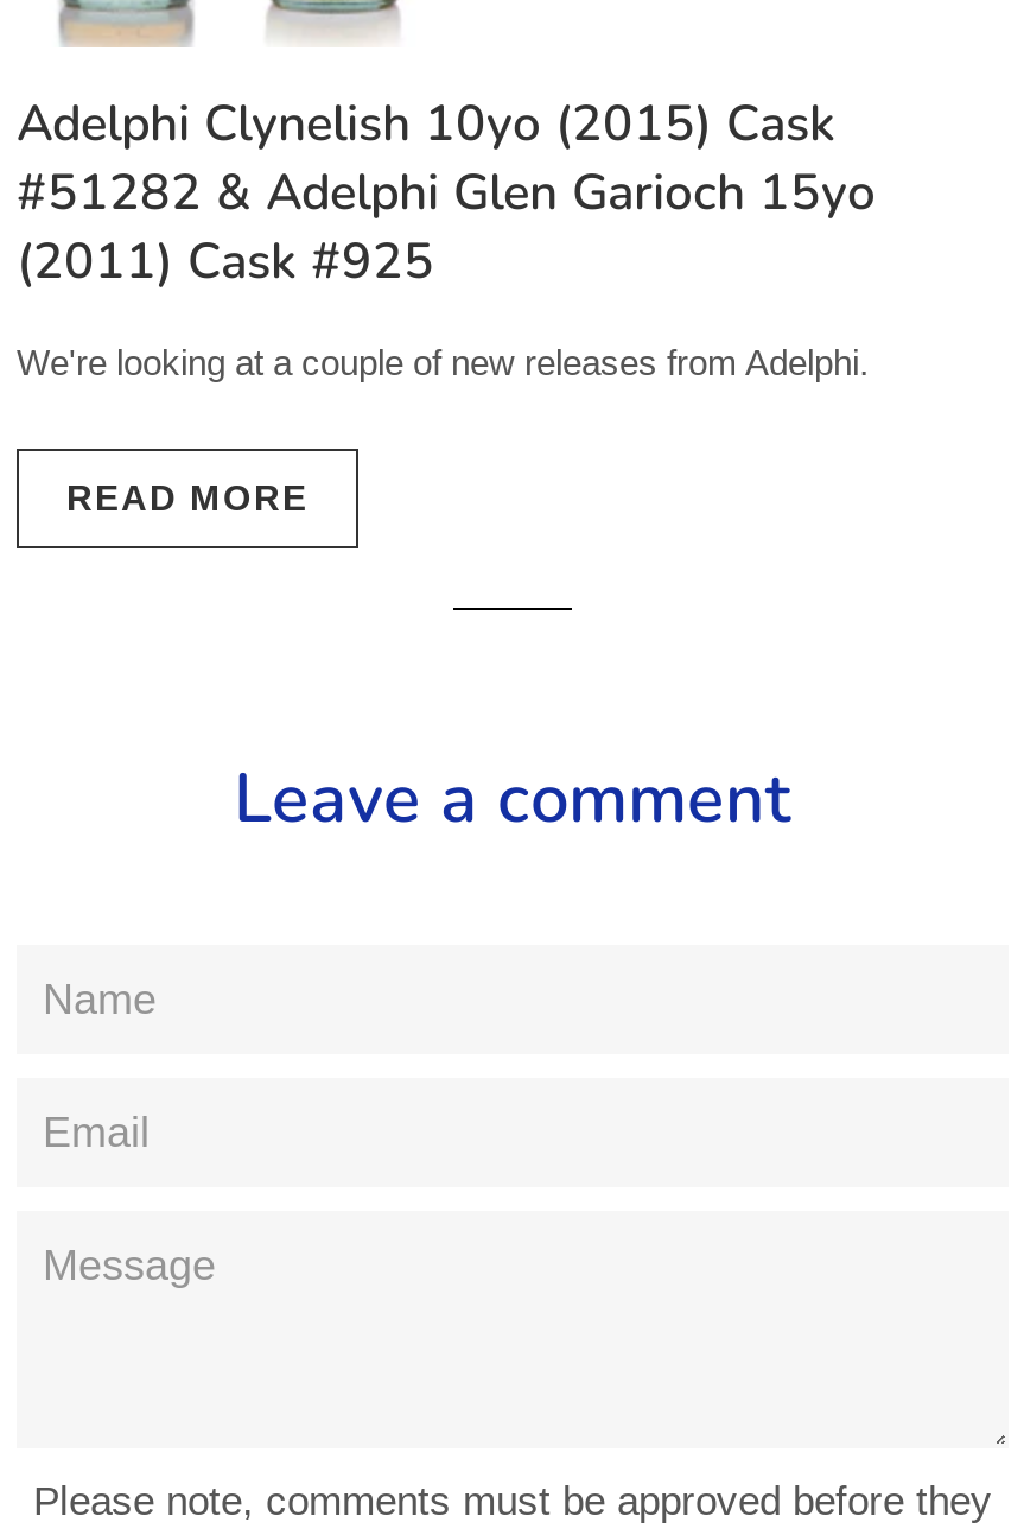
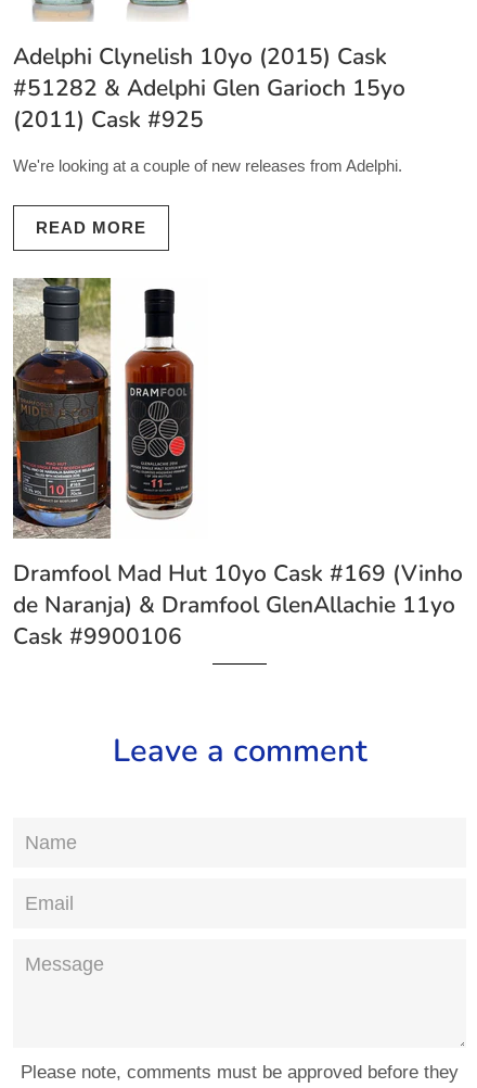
none -> [12,277,463,651] [image] | Dramfool Mad Hut 10yo Cask #169 (Vinho | de Naranja) & Dramfool GlenAllachie 11yo | Cask #9900106
none -> [124,288,194,520] [image]

